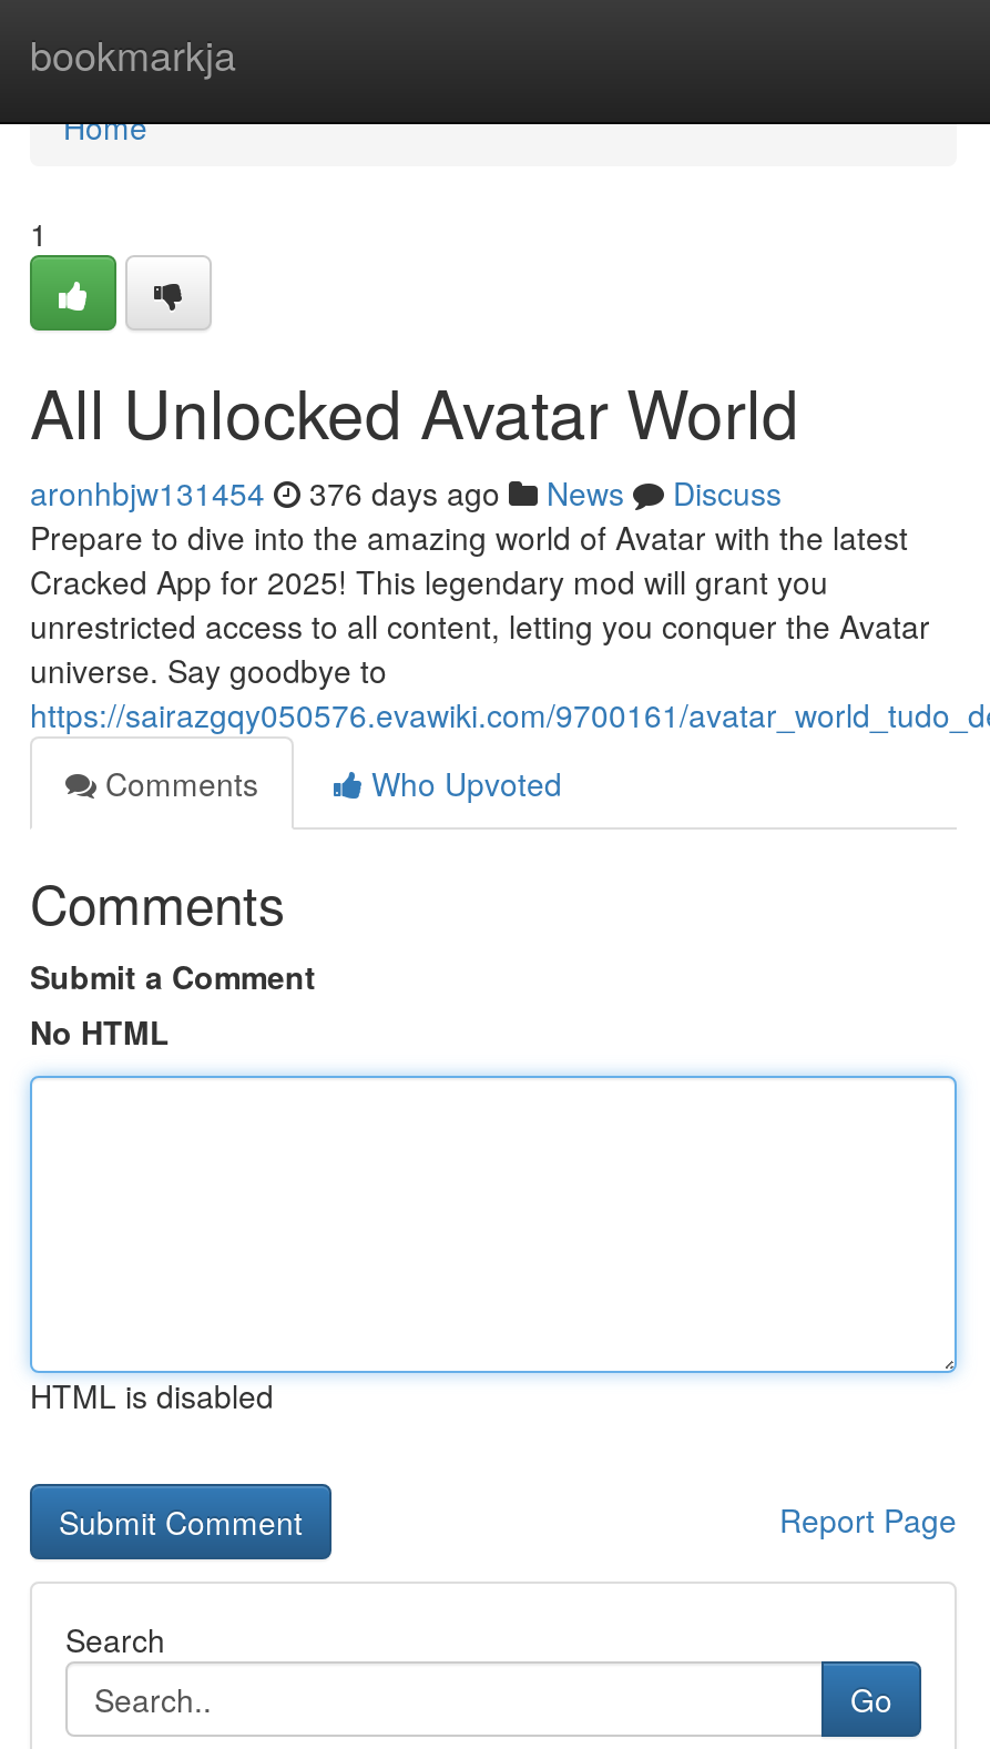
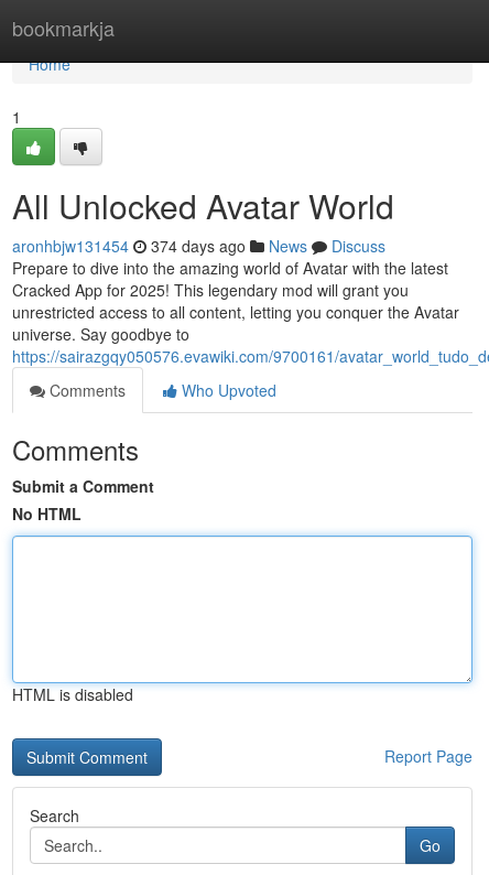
[30,470,782,515] aronhbjw131454 376 days ago News Discuss -> [12,235,385,257] aronhbjw131454 374 days ago News Discuss

